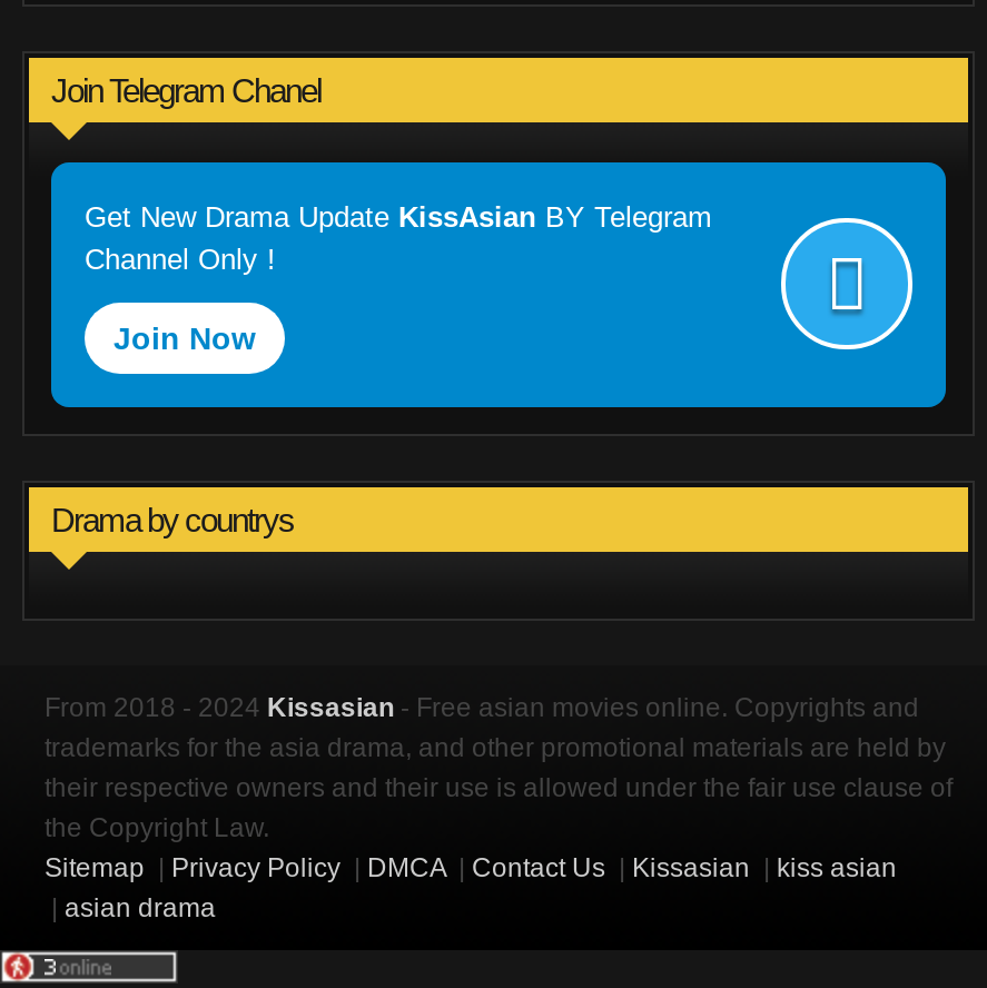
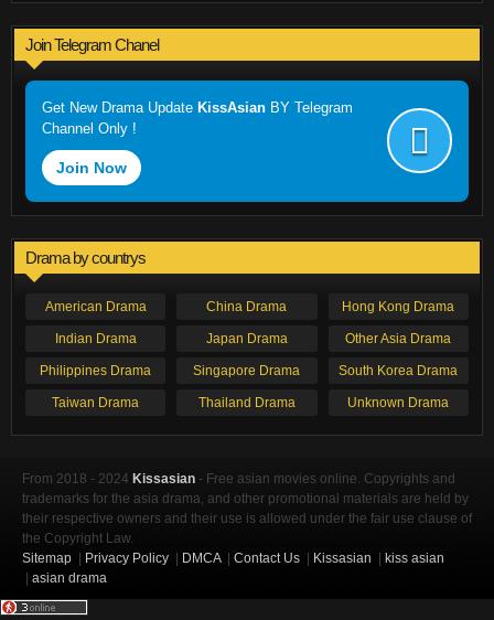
none -> [40,299,458,410] American Drama | China Drama | Hong Kong Drama | Indian Drama | Japan Drama | Other Asia Drama | Philippines Drama | Singapore Drama | South Korea Drama | Taiwan Drama | Thailand Drama | Unknown Drama

